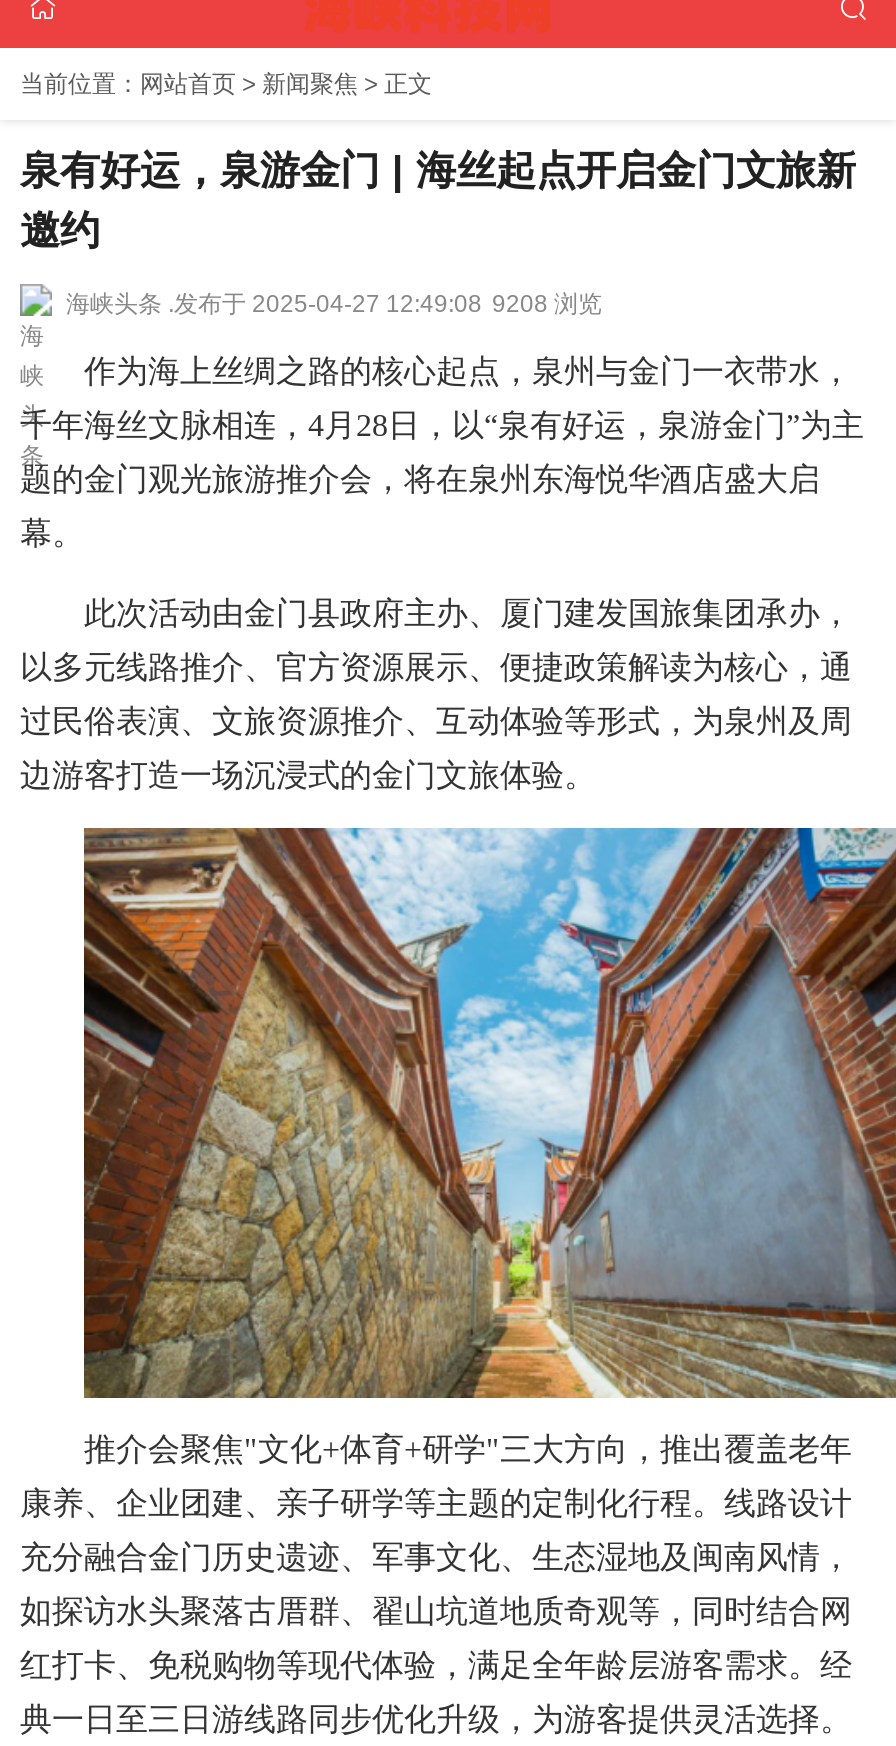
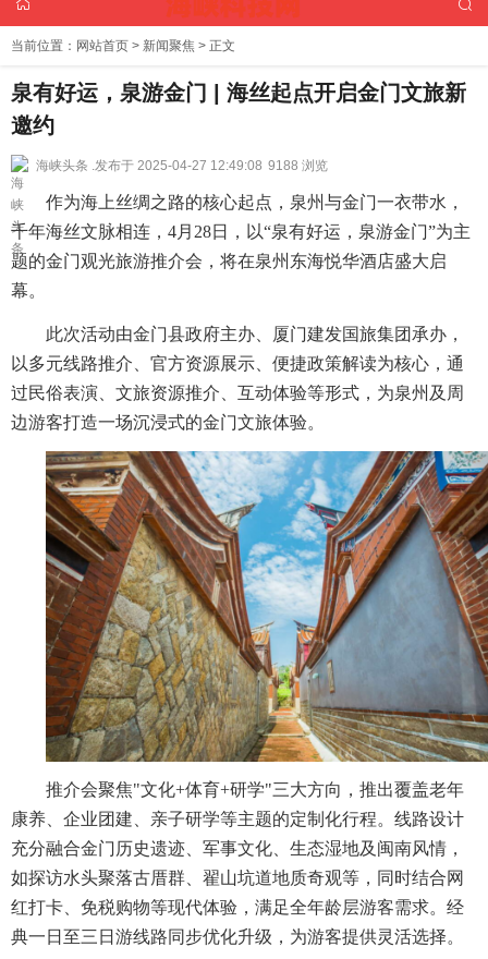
[66,290,602,318] 海峡头条 .发布于 2025-04-27 12:49:08 9208 浏览 -> [36,158,328,173] 海峡头条 .发布于 2025-04-27 12:49:08 9188 浏览

